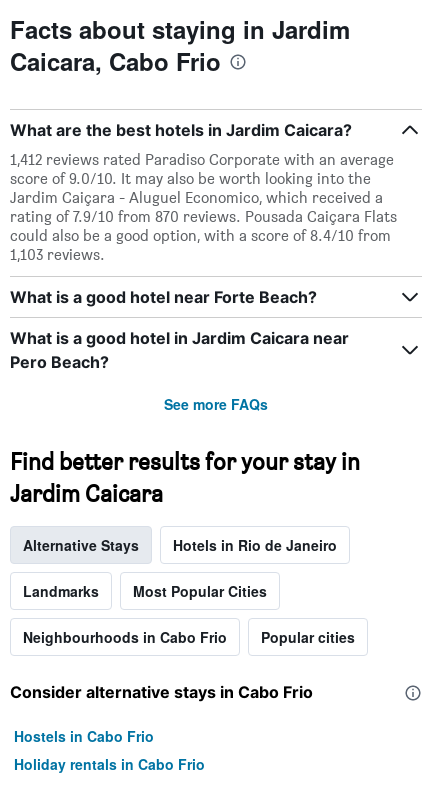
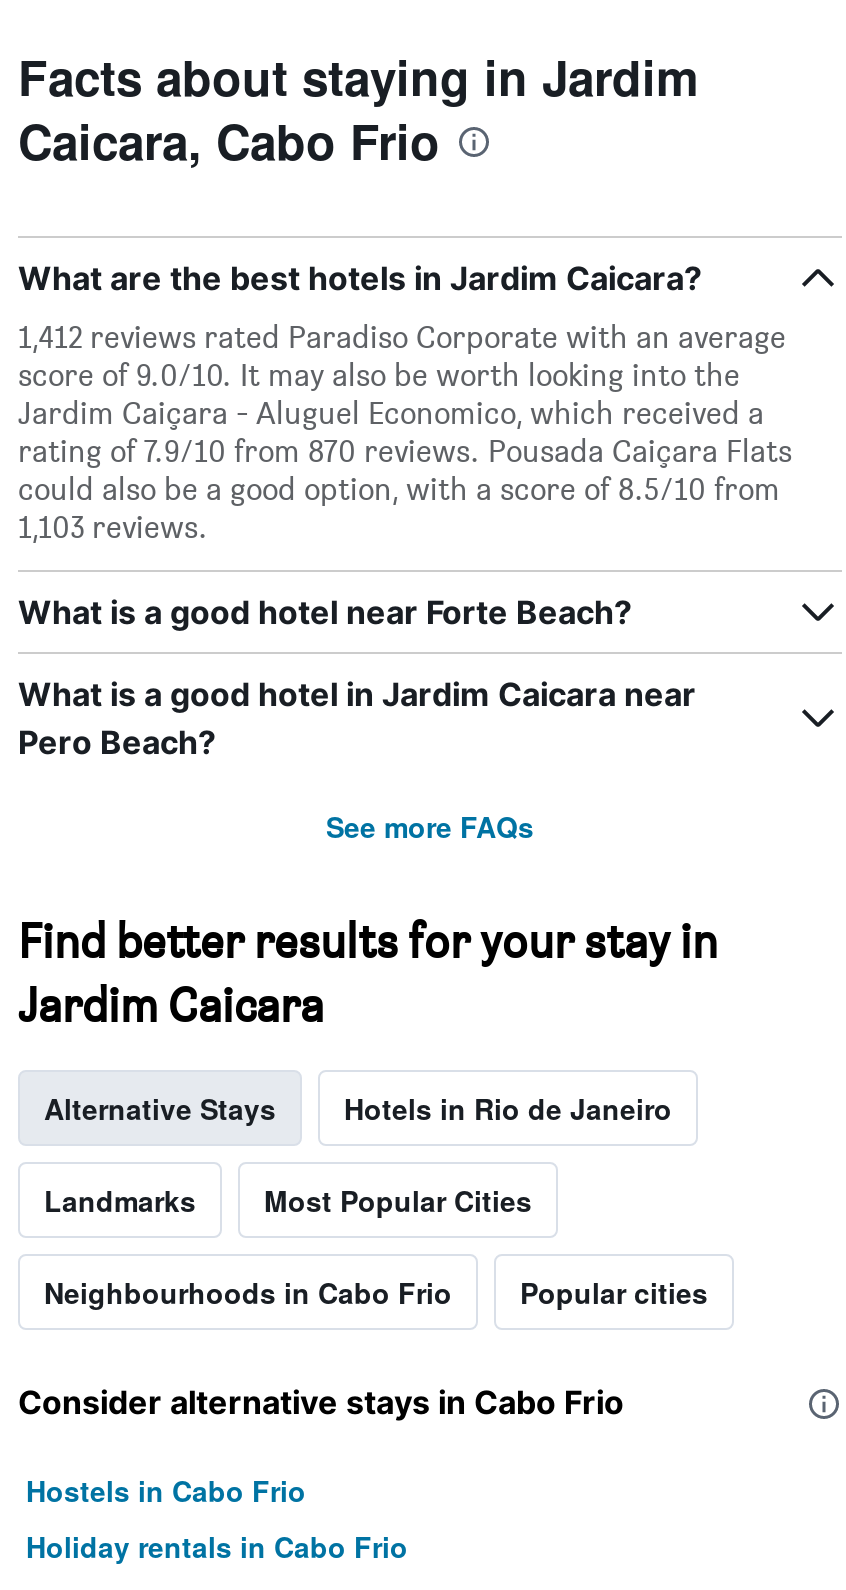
[10,226,391,245] could also be a good option, with a score of 8.4/10 from -> [18,470,780,508] could also be a good option, with a score of 8.5/10 from

